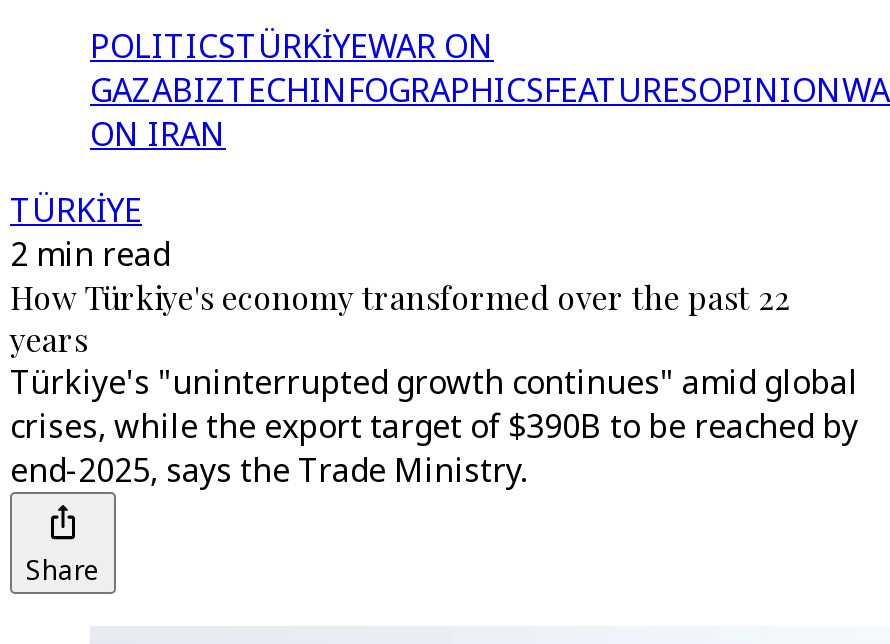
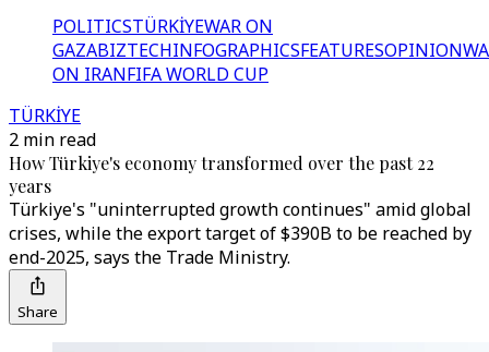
[90,112,226,156] ON IRAN -> [52,62,269,86] ON IRAN FIFA WORLD CUP

